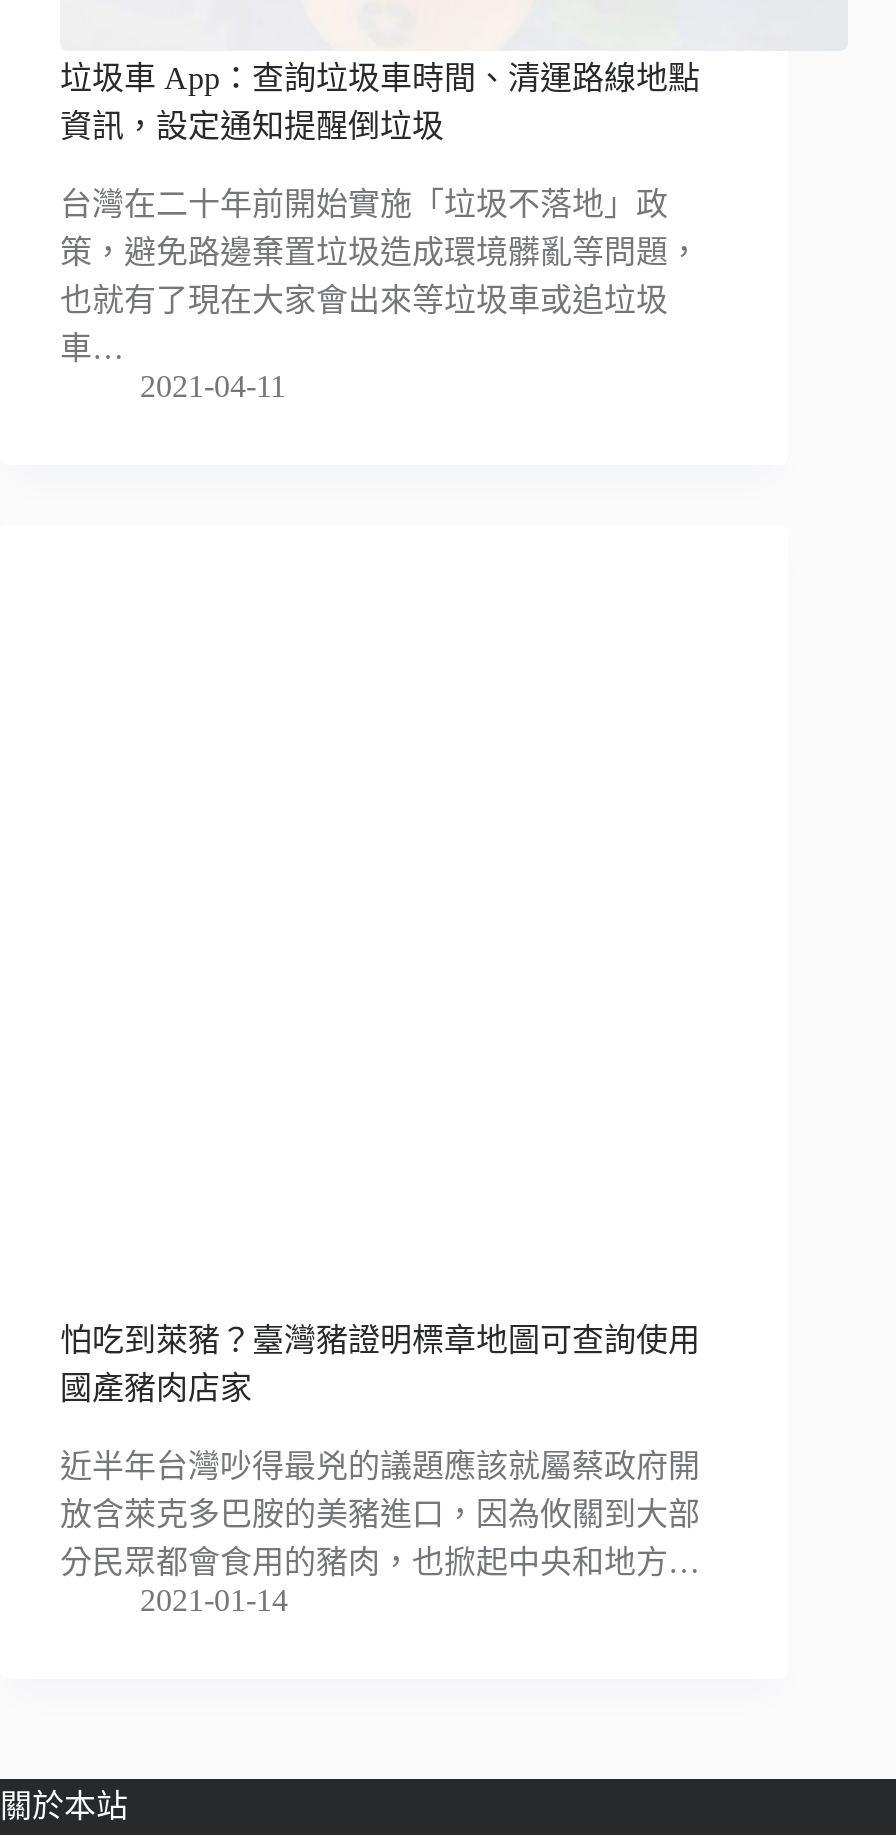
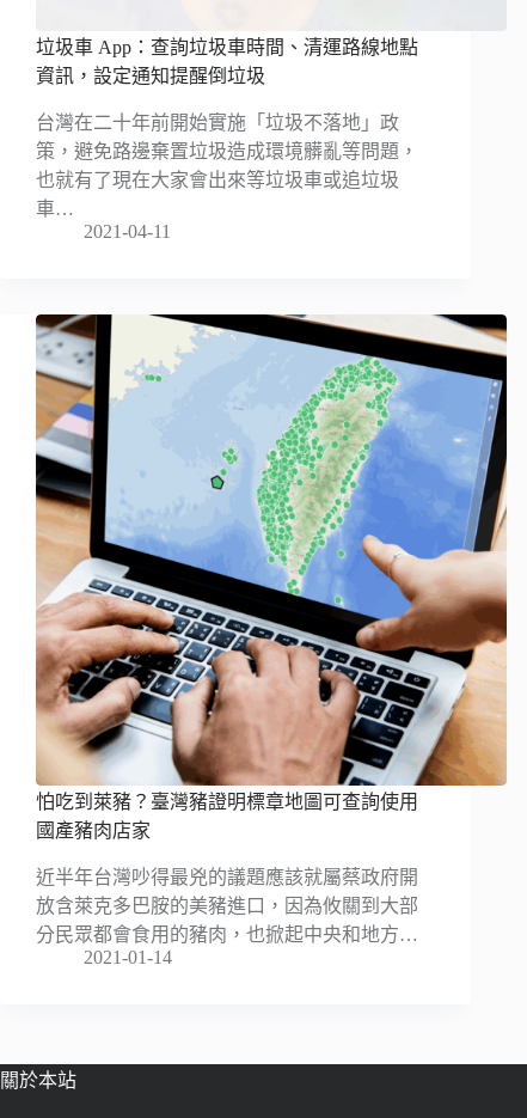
none -> [35,313,508,787] [image]

